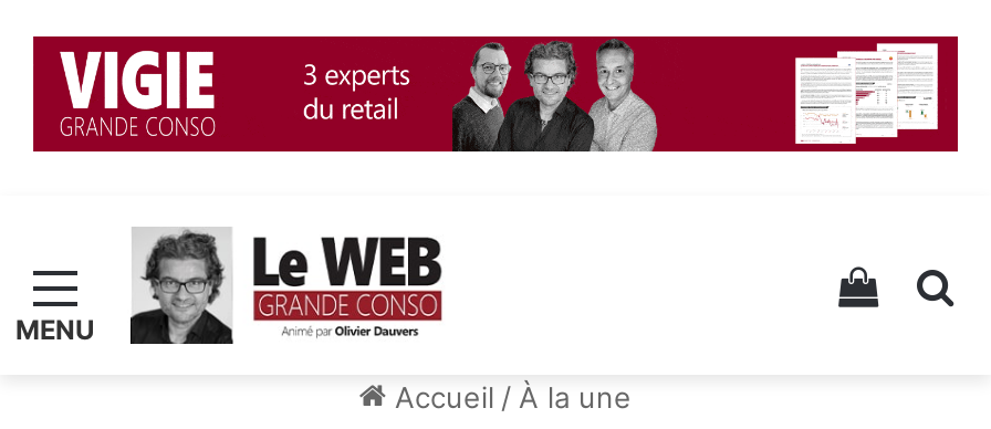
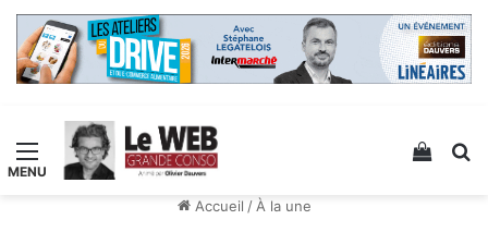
[31,34,960,154] [image] -> [15,13,472,85] [image]

